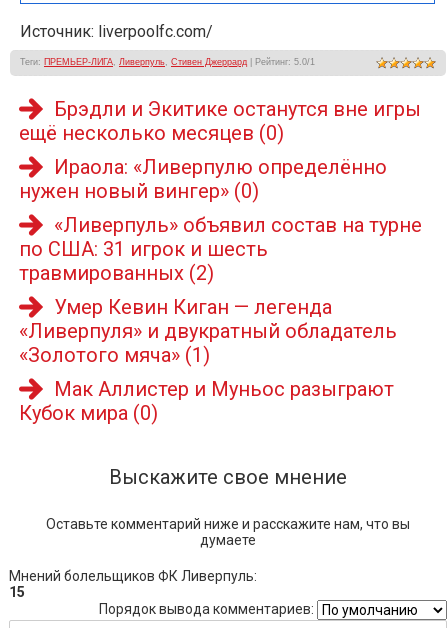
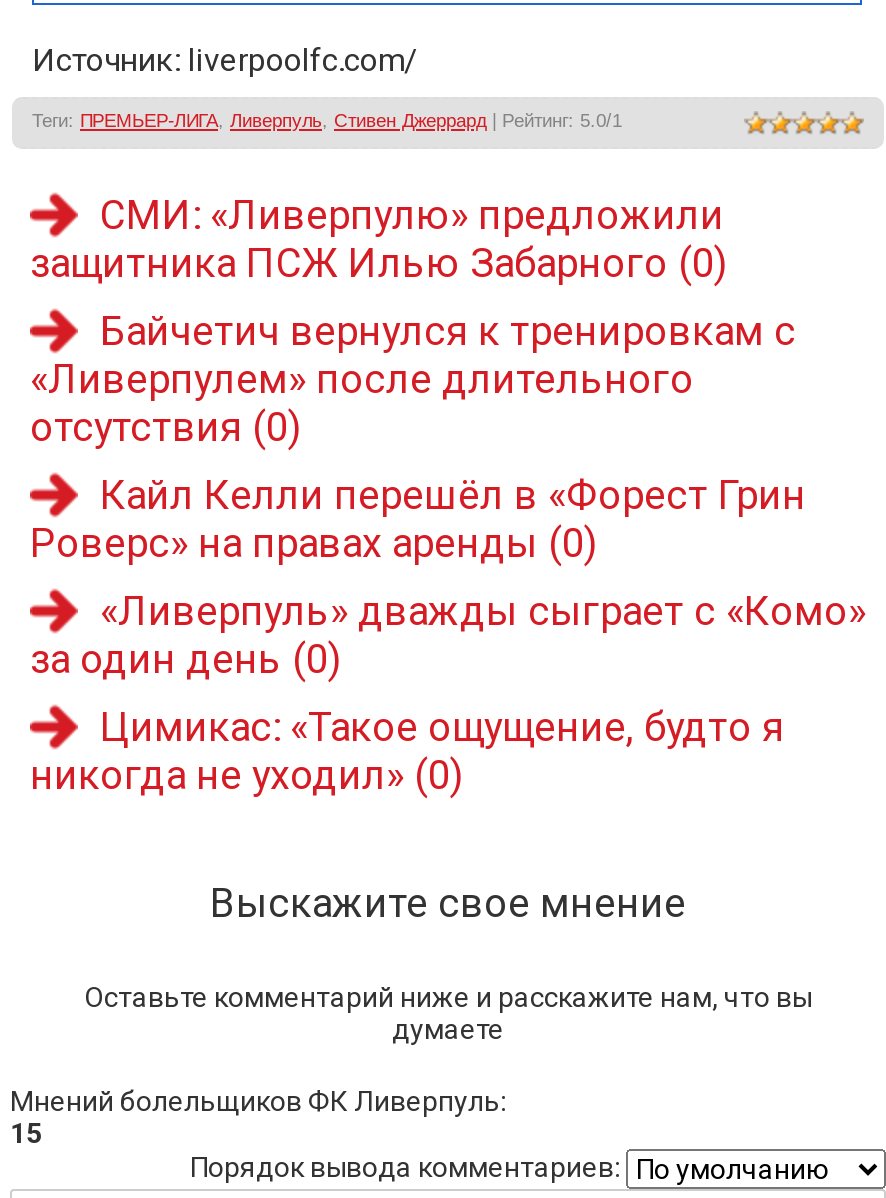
[19,97,422,425] Брэдли и Экитике останутся вне игры | ещё несколько месяцев (0) | Ираола: «Ливерпулю определённо | нужен новый вингер» (0) | «Ливерпуль» объявил состав на турне | по США: 31 игрок и шесть | травмированных (2) | Умер Кевин Киган — легенда | «Ливерпуля» и двукратный обладатель | «Золотого мяча» (1) | Мак Аллистер и Муньос разыграют | Кубок мира (0) -> [30,191,866,799] СМИ: «Ливерпулю» предложили | защитника ПСЖ Илью Забарного (0) | Байчетич вернулся к тренировкам с | «Ливерпулем» после длительного | отсутствия (0) | Кайл Келли перешёл в «Форест Грин | Роверс» на правах аренды (0) | «Ливерпуль» дважды сыграет с «Комо» | за один день (0) | Цимикас: «Такое ощущение, будто я | никогда не уходил» (0)

